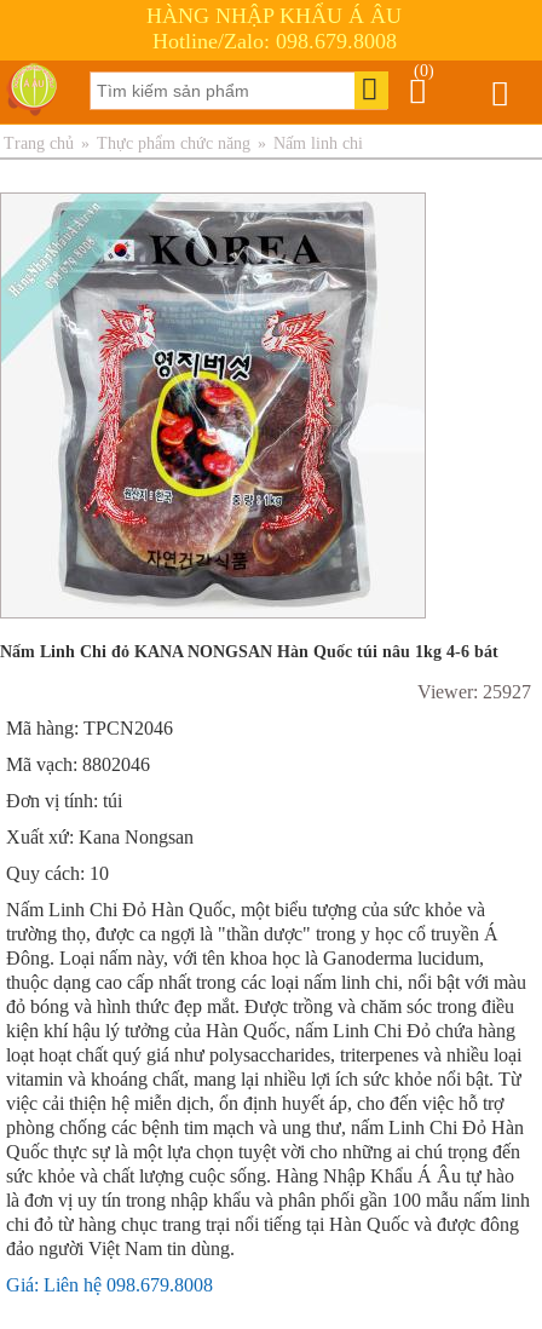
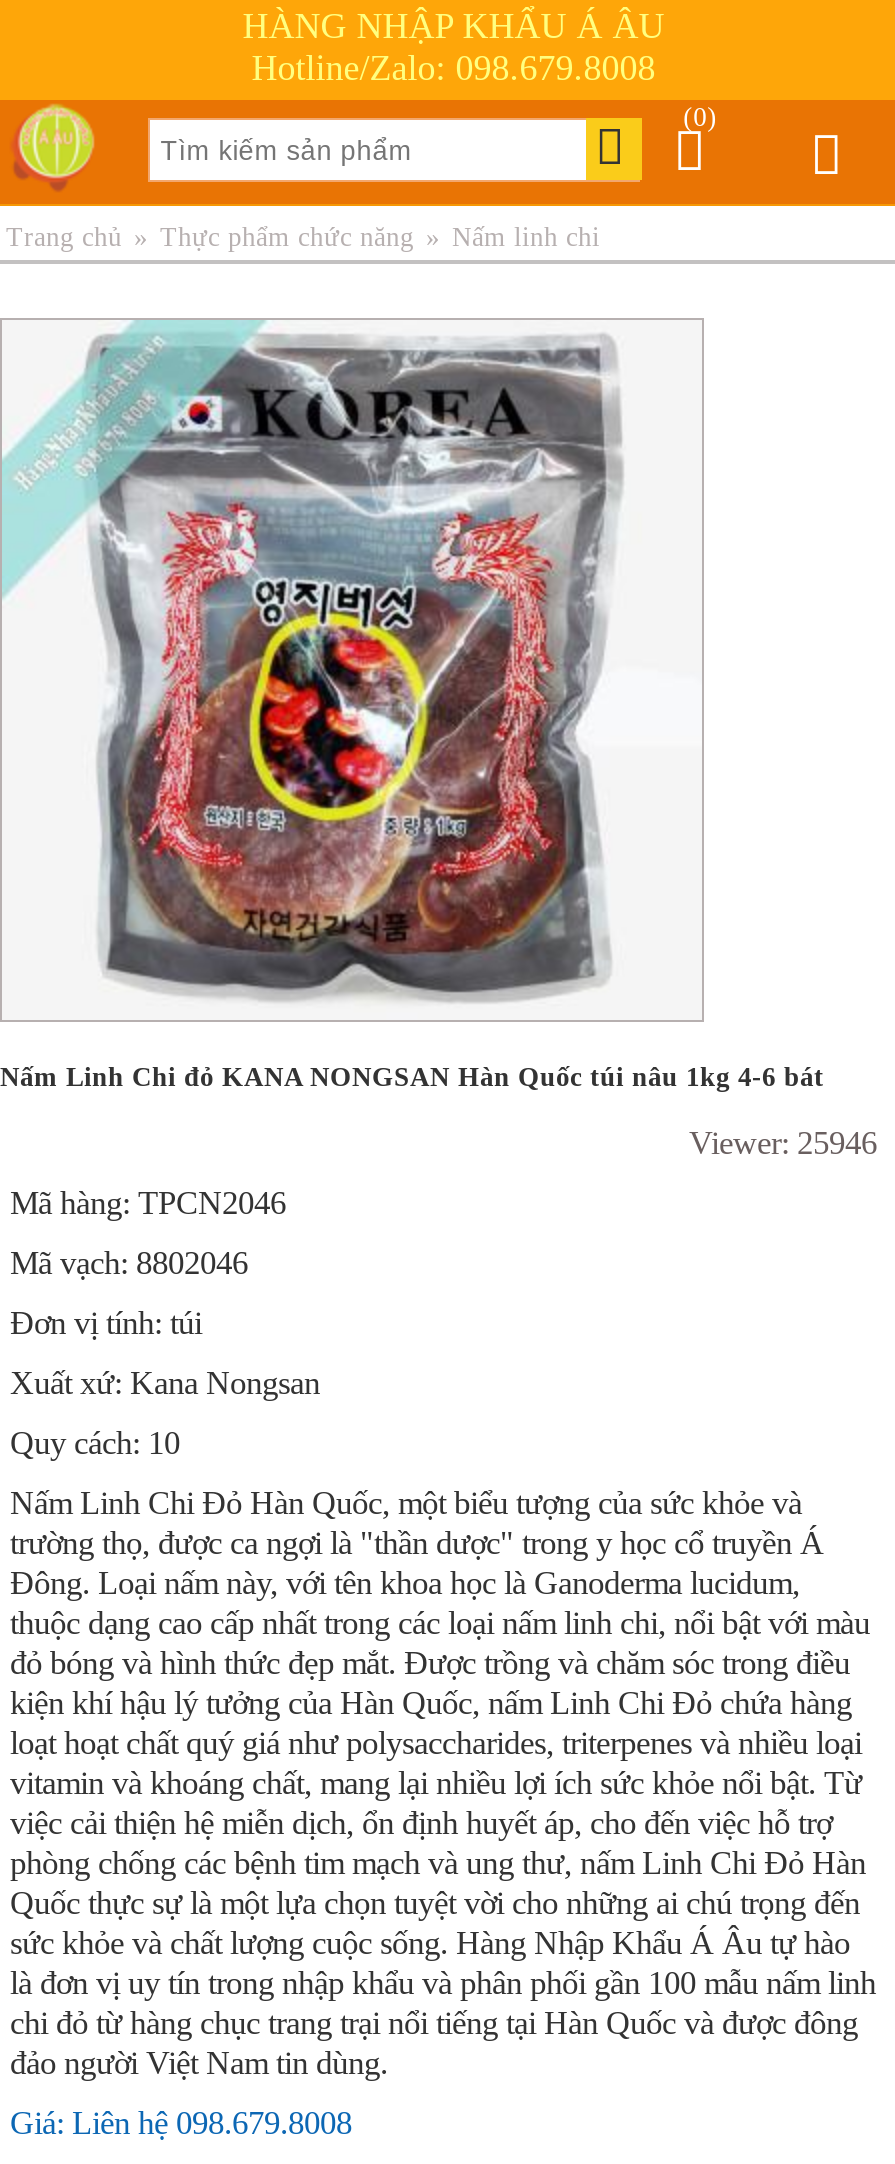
[417,680,531,703] Viewer: 25927 -> [689,1124,877,1162] Viewer: 25946

